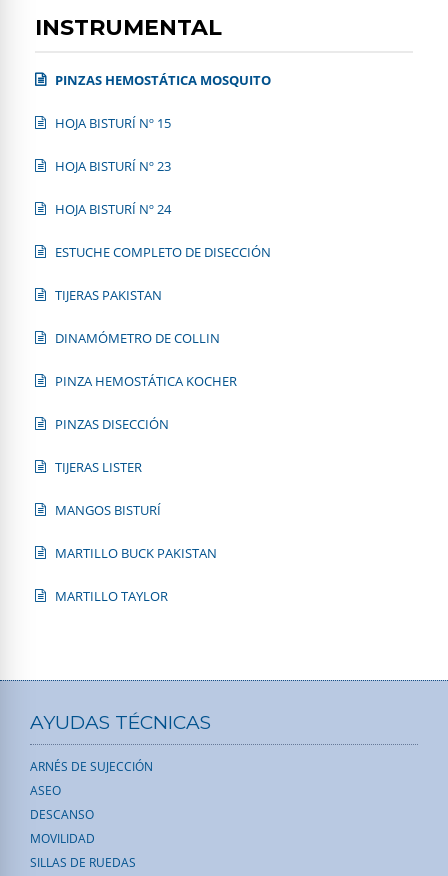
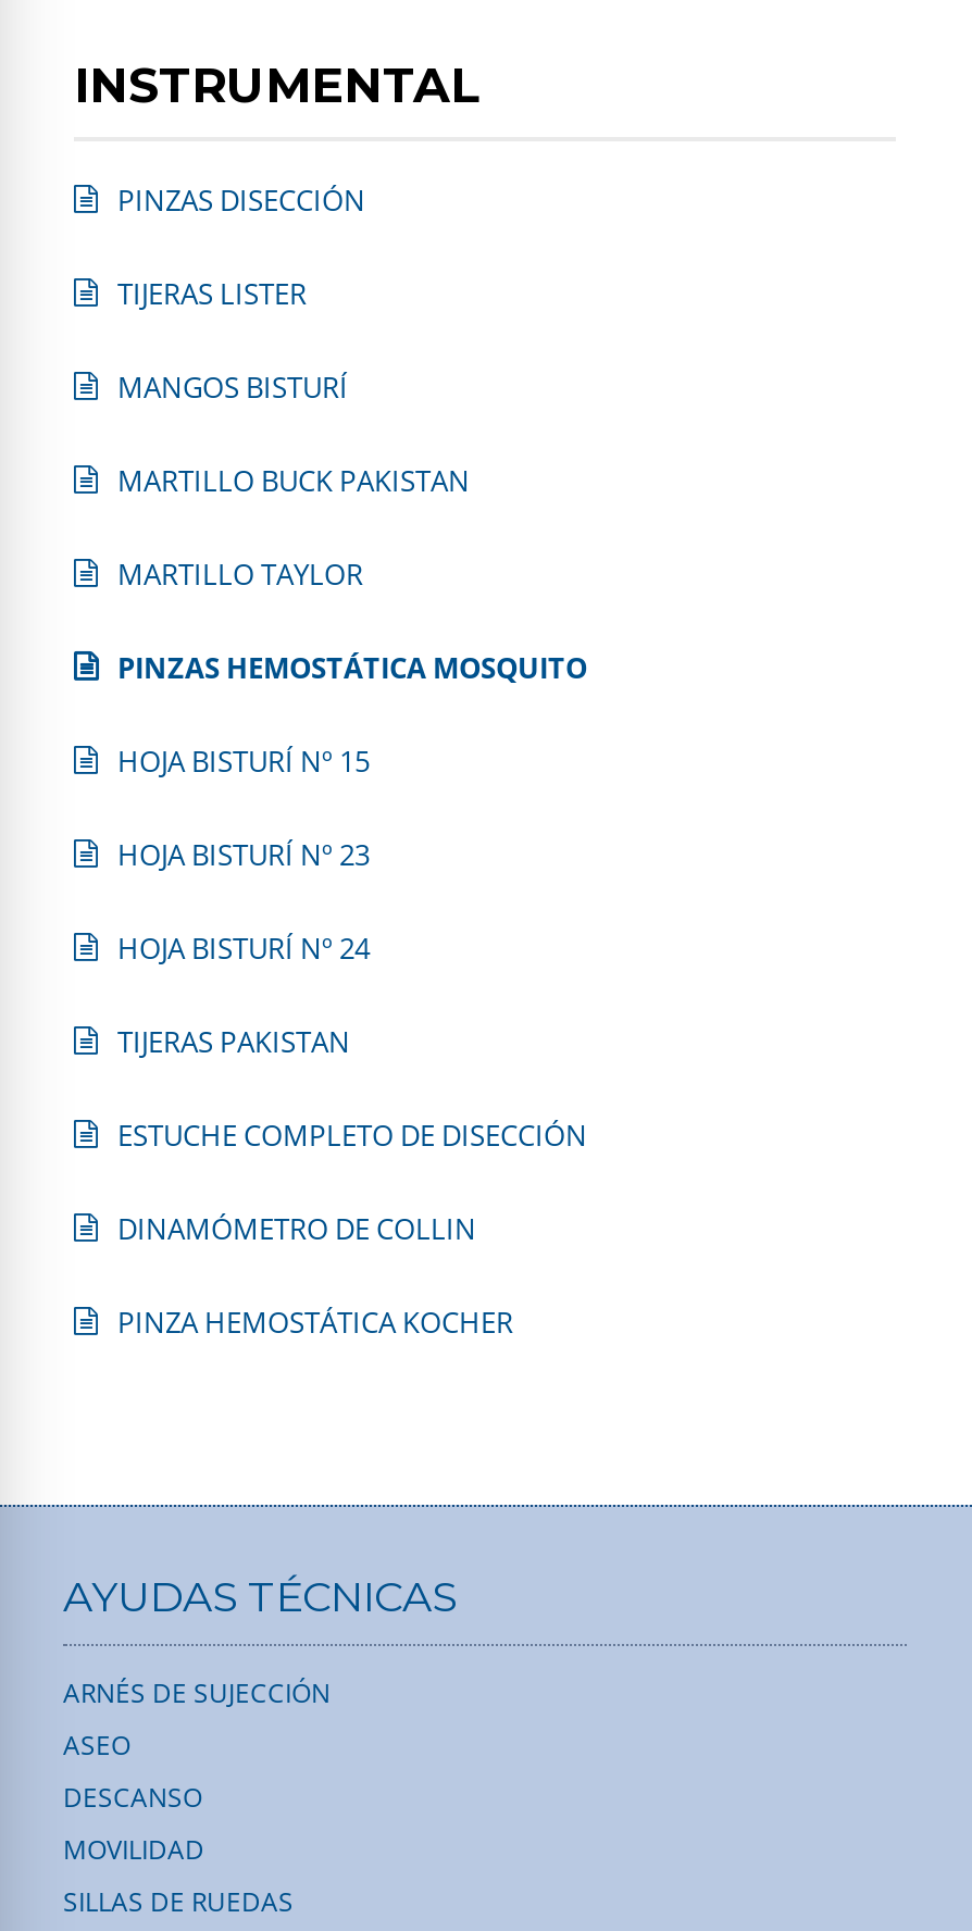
moved [55,71,271,390] -> [117,649,587,1343]: PINZAS HEMOSTÁTICA MOSQUITO | HOJA BISTURÍ Nº 15 | HOJA BISTURÍ Nº 23 | HOJA BISTURÍ Nº 24 | ESTUCHE COMPLETO DE DISECCIÓN | TIJERAS PAKISTAN | DINAMÓMETRO DE COLLIN | PINZA HEMOSTÁTICA KOCHER
moved [55,415,217,605] -> [117,181,470,595]: PINZAS DISECCIÓN | TIJERAS LISTER | MANGOS BISTURÍ | MARTILLO BUCK PAKISTAN | MARTILLO TAYLOR

